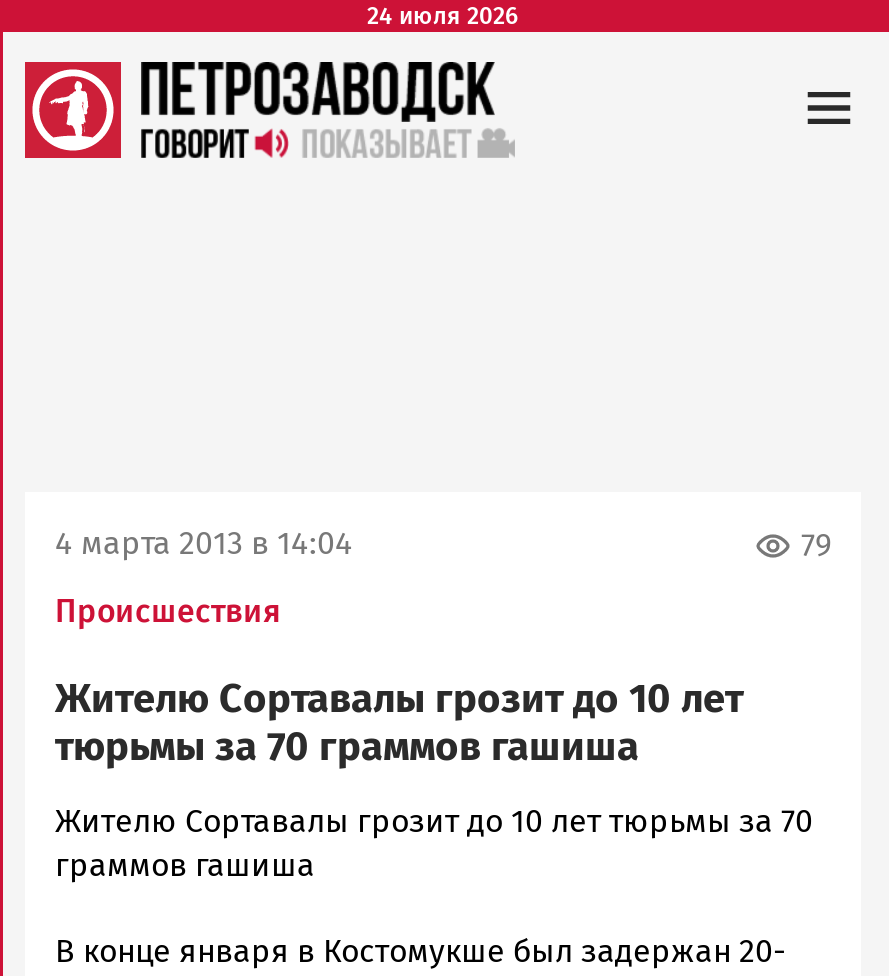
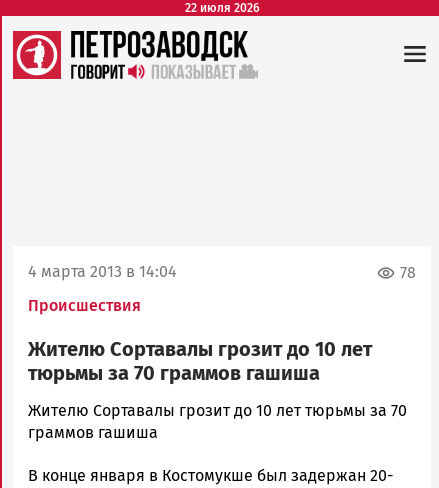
[367,2,519,30] 24 июля 2026 -> [184,1,259,15] 22 июля 2026
[801,527,831,565] 79 -> [400,263,416,282] 78

